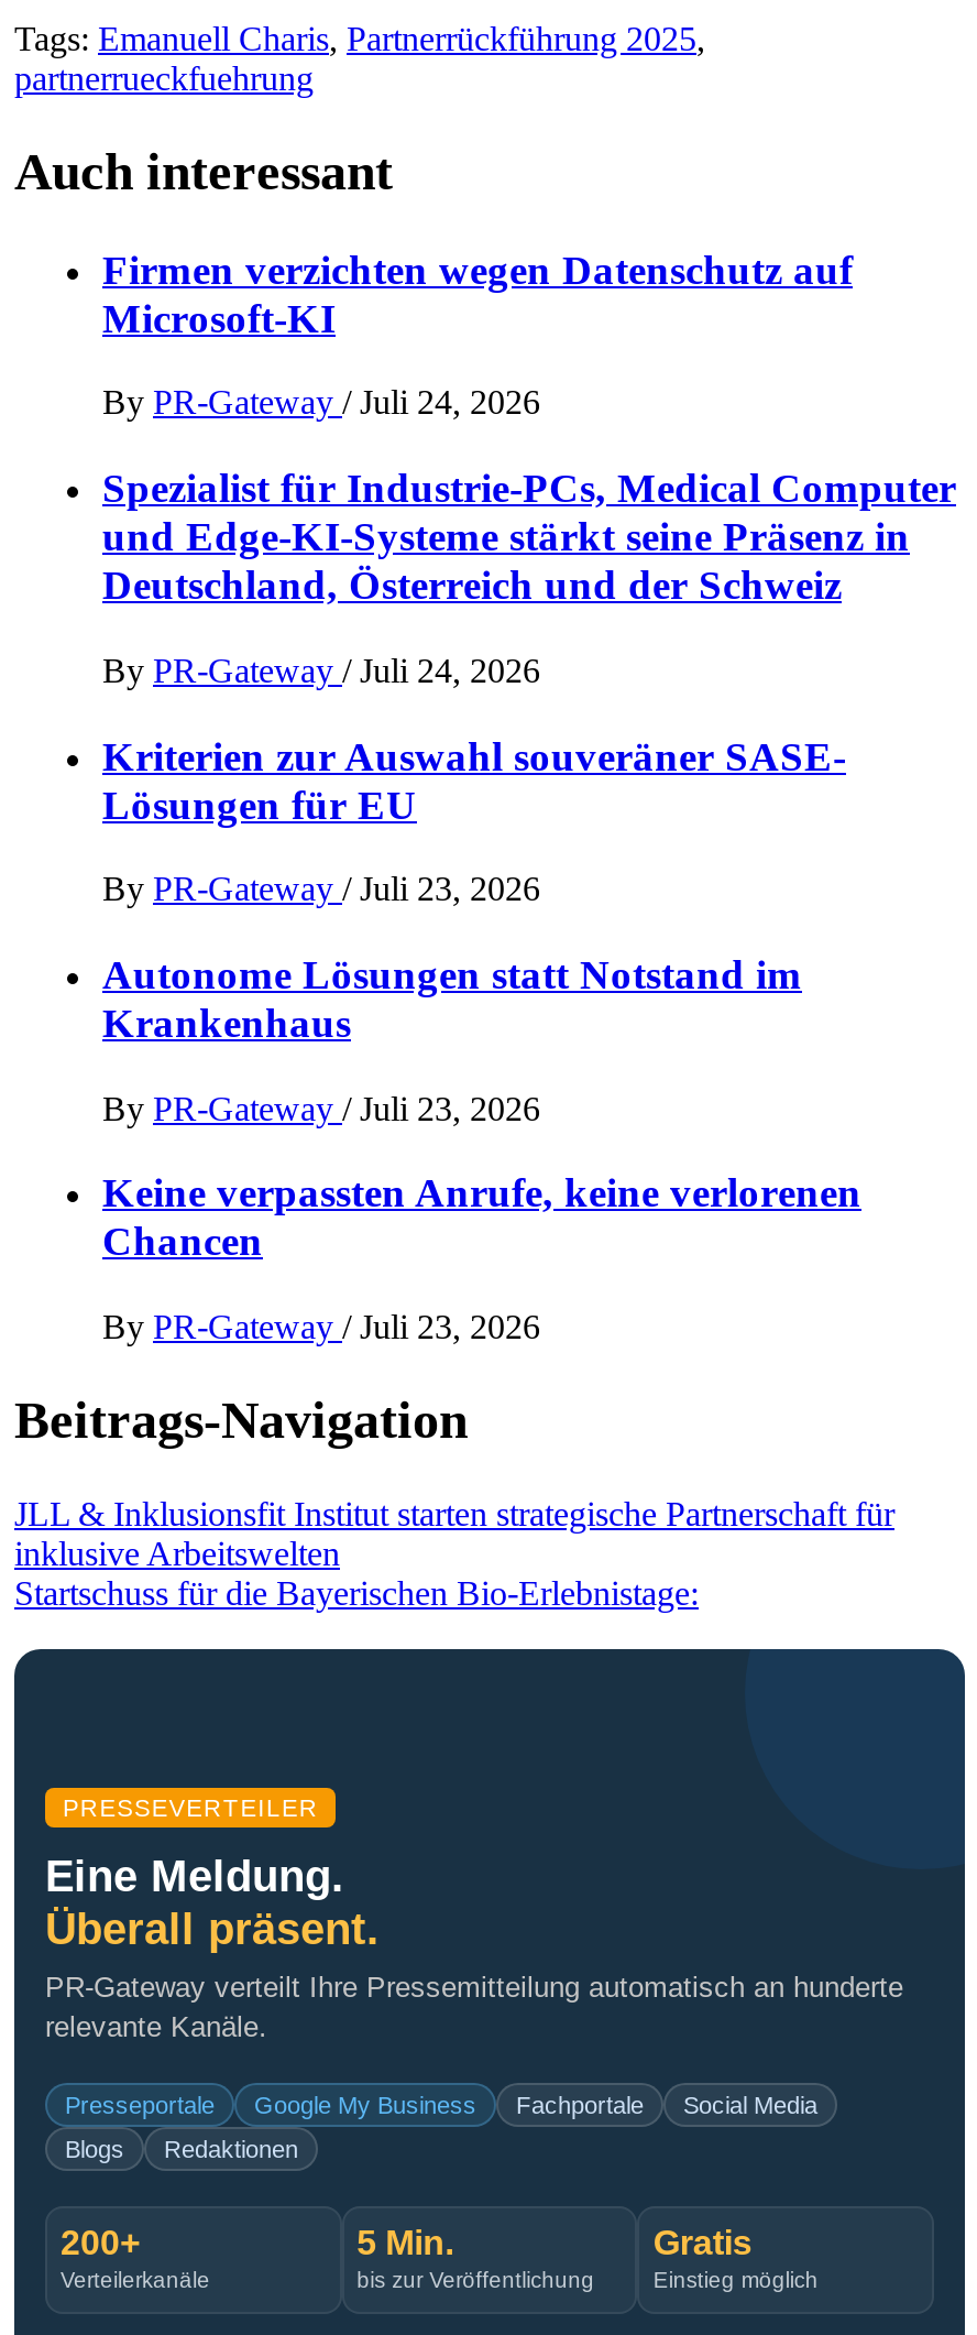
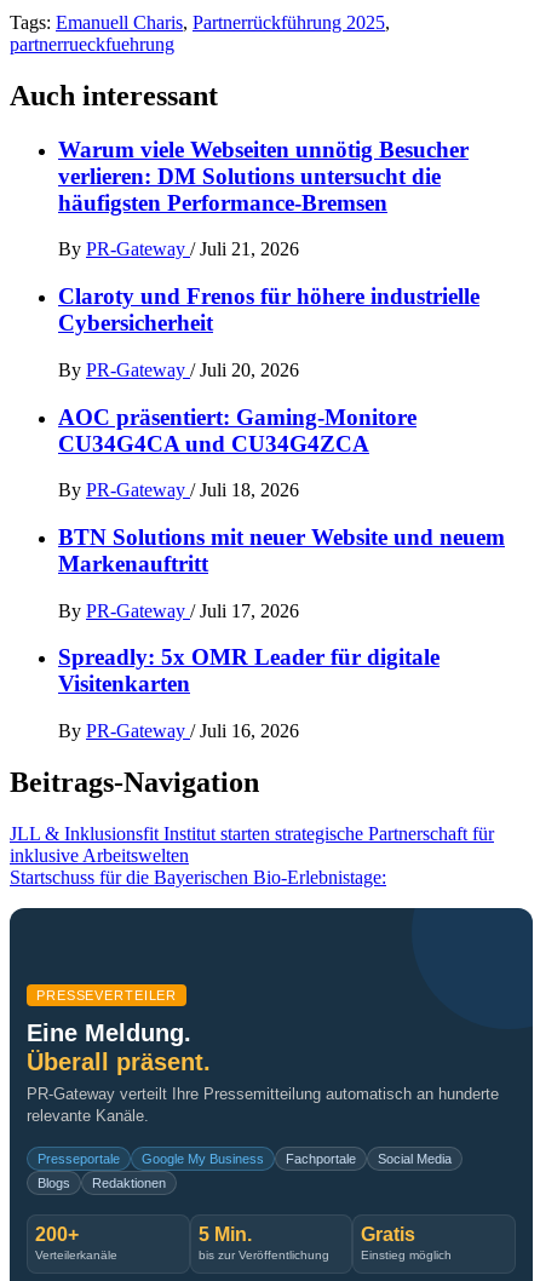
[102,246,853,340] Firmen verzichten wegen Datenschutz auf | Microsoft-KI -> [58,136,469,215] Warum viele Webseiten unnötig Besucher | verlieren: DM Solutions untersucht die | häufigsten Performance-Bremsen
[102,384,540,421] By PR-Gateway / Juli 24, 2026 -> [58,239,299,259] By PR-Gateway / Juli 21, 2026
[102,465,956,608] Spezialist für Industrie-PCs, Medical Computer | und Edge-KI-Systeme stärkt seine Präsenz in | Deutschland, Österreich und der Schweiz -> [58,283,479,336] Claroty und Frenos für höhere industrielle | Cybersicherheit
[102,651,540,689] By PR-Gateway / Juli 24, 2026 -> [58,359,299,380] By PR-Gateway / Juli 20, 2026
[102,732,846,827] Kriterien zur Auswahl souveräner SASE- | Lösungen für EU -> [58,404,417,456] AOC präsentiert: Gaming-Monitore | CU34G4CA und CU34G4ZCA
[102,870,540,908] By PR-Gateway / Juli 23, 2026 -> [58,480,299,500] By PR-Gateway / Juli 18, 2026
[102,951,802,1046] Autonome Lösungen statt Notstand im | Krankenhaus -> [58,524,505,576] BTN Solutions mit neuer Website und neuem | Markenauftritt
[102,1089,540,1127] By PR-Gateway / Juli 23, 2026 -> [58,600,299,621] By PR-Gateway / Juli 17, 2026
[102,1170,861,1265] Keine verpassten Anrufe, keine verlorenen | Chancen -> [58,645,440,697] Spreadly: 5x OMR Leader für digitale | Visitenkarten
[102,1308,540,1346] By PR-Gateway / Juli 23, 2026 -> [58,721,299,741] By PR-Gateway / Juli 16, 2026

